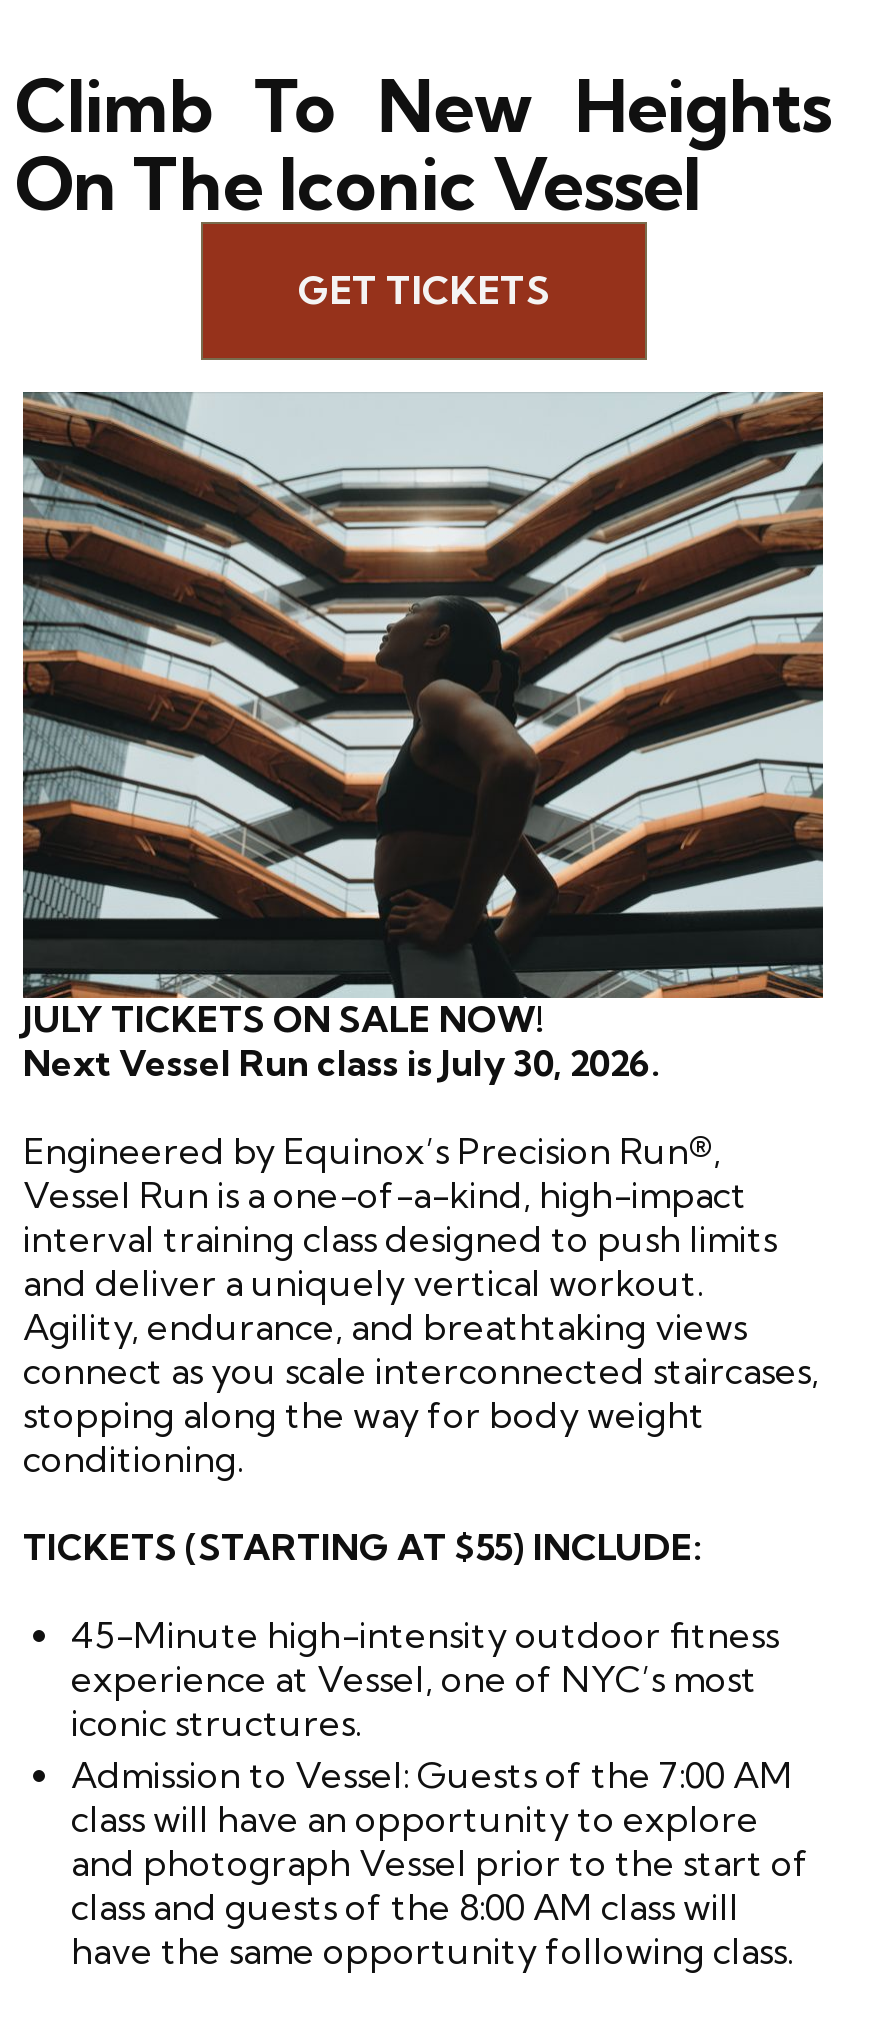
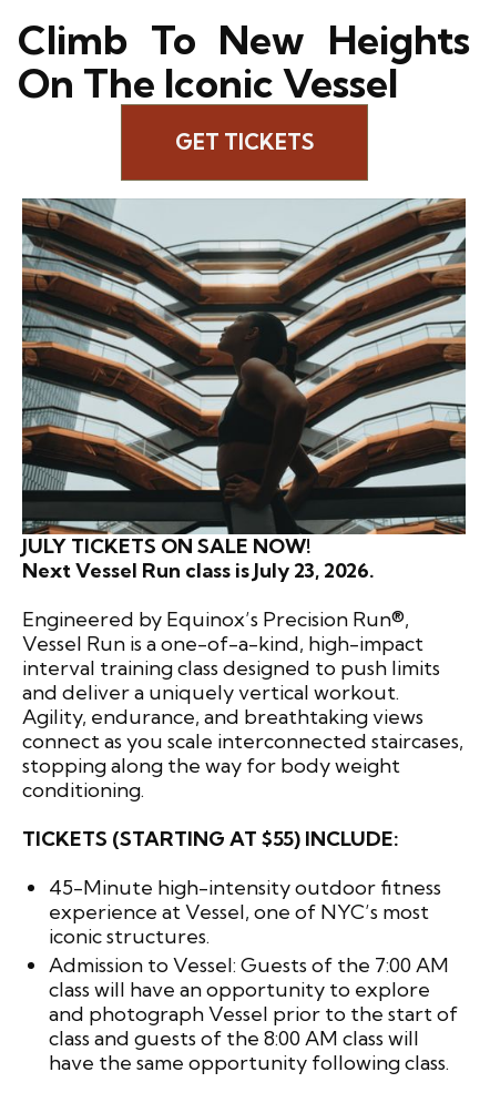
[23,1039,661,1085] Next Vessel Run class is July 30, 2026. -> [22,557,375,583] Next Vessel Run class is July 23, 2026.

